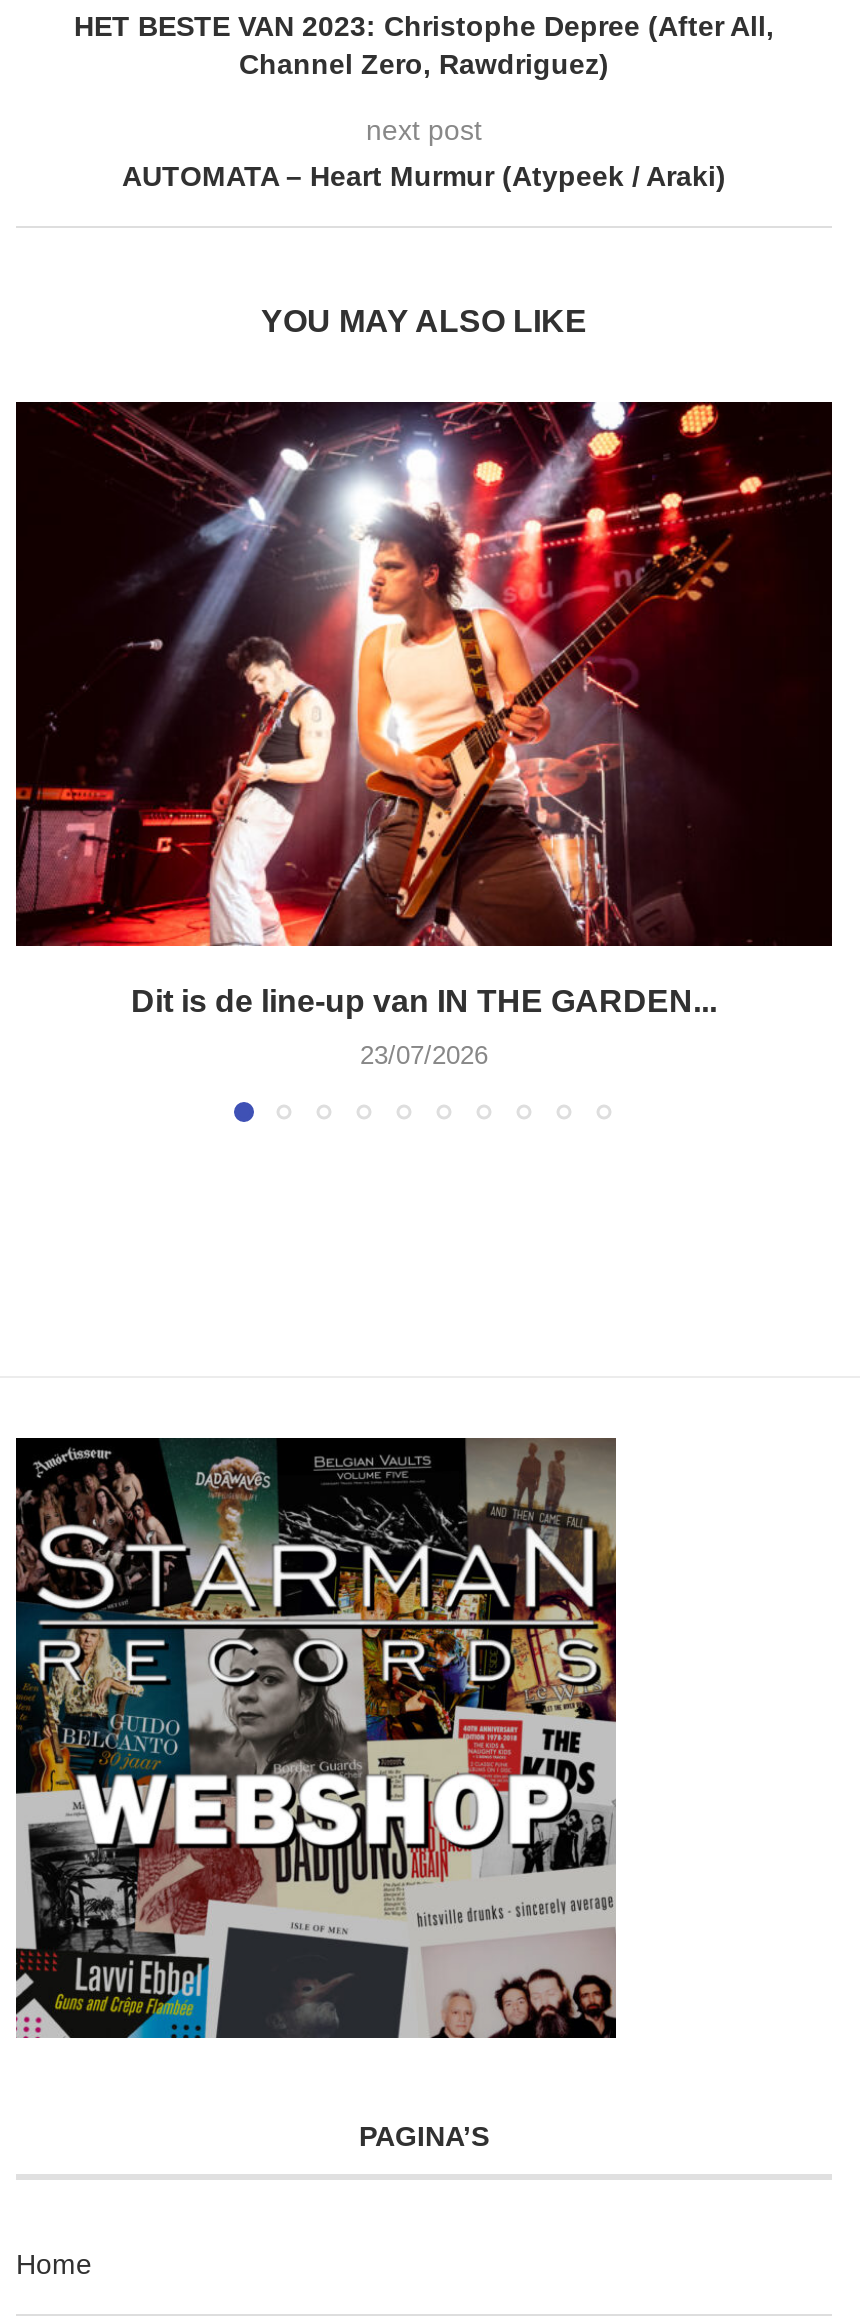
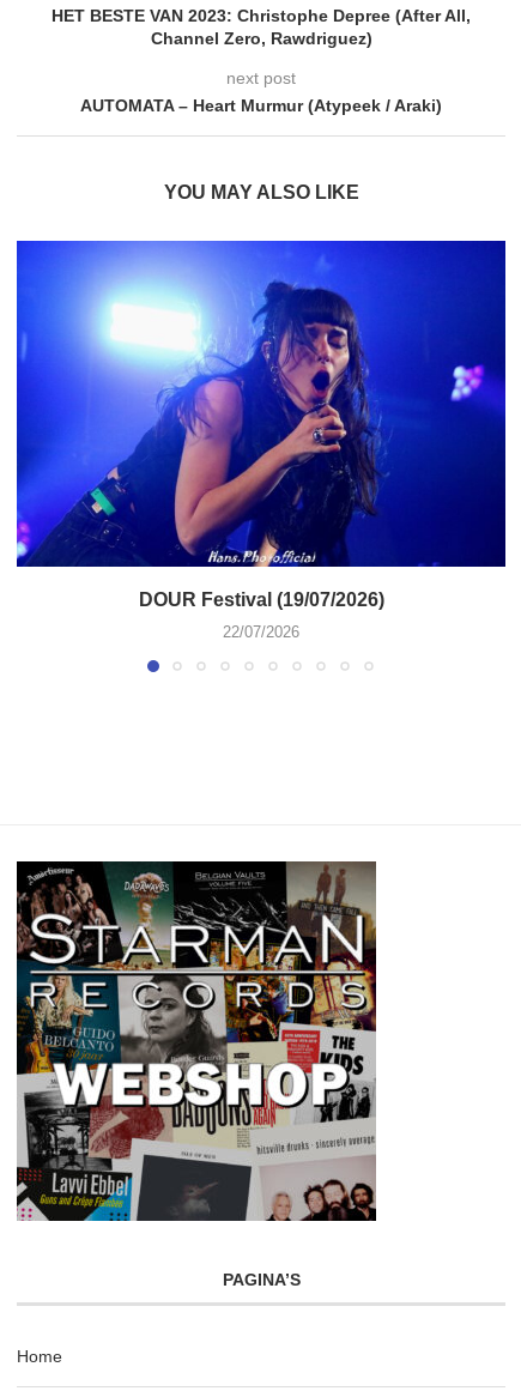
[14,400,834,1019] [image] | Dit is de line-up van IN THE GARDEN... -> [16,240,507,610] [image] | DOUR Festival (19/07/2026)
[360,1041,488,1071] 23/07/2026 -> [223,623,299,641] 22/07/2026

